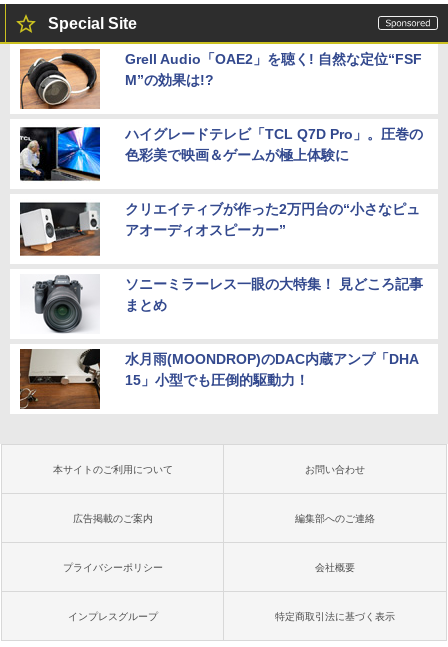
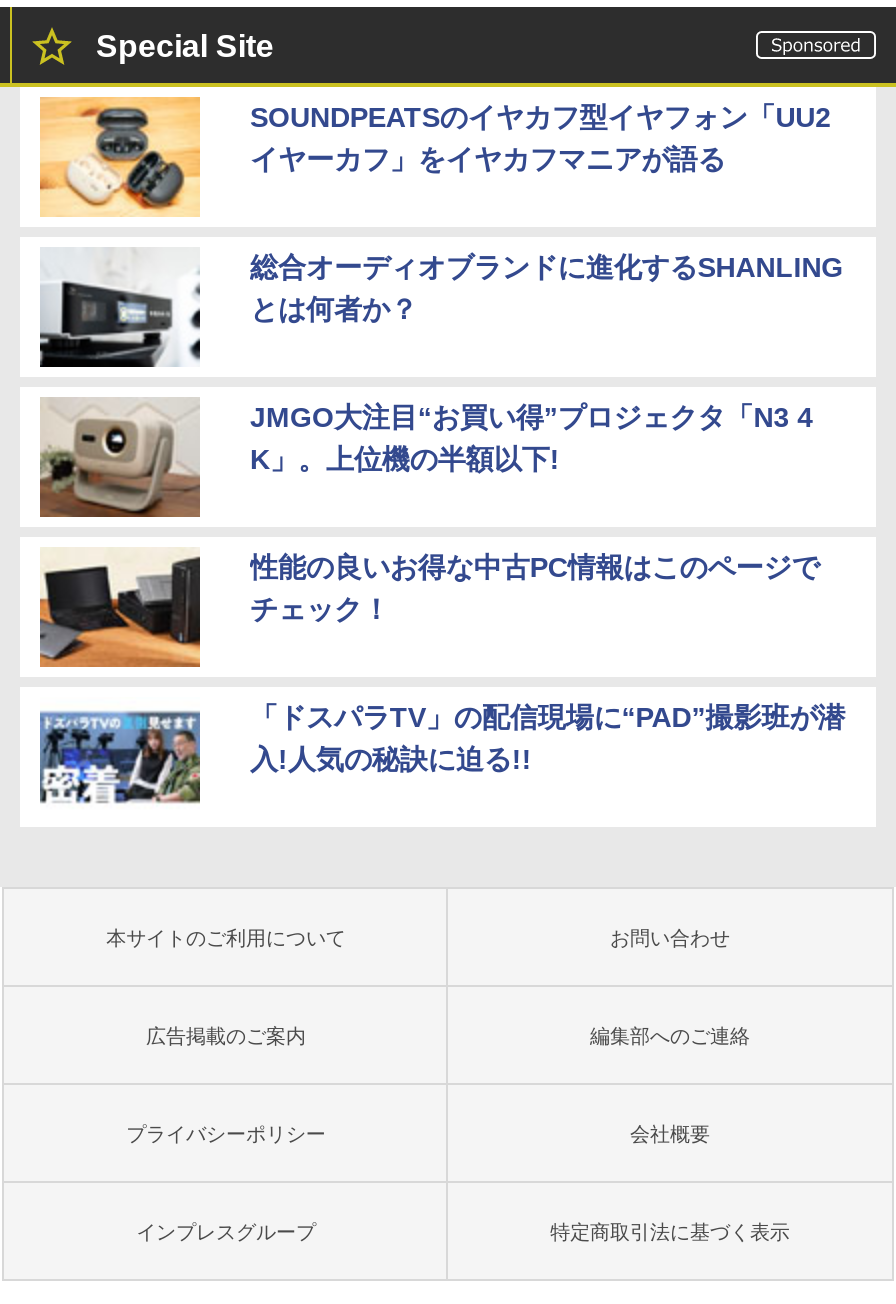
[19,49,422,110] [image] | Grell Audio「OAE2」を聴く! 自然な定位“FSF | M”の効果は!? -> [38,97,831,217] [image] | SOUNDPEATSのイヤカフ型イヤフォン「UU2 | イヤーカフ」をイヤカフマニアが語る
[19,126,423,184] [image] | ハイグレードテレビ「TCL Q7D Pro」。圧巻の | 色彩美で映画＆ゲームが極上体験に -> [38,252,843,369] [image] | 総合オーディオブランドに進化するSHANLING | とは何者か？
[19,200,420,259] [image] | クリエイティブが作った2万円台の“小さなピュ | アオーディオスピーカー” -> [38,397,813,519] [image] | JMGO大注目“お買い得”プロジェクタ「N3 4 | K」。上位機の半額以下!
[20,275,423,334] [image] | ソニーミラーレス一眼の大特集！ 見どころ記事 | まとめ -> [38,549,819,669] [image] | 性能の良いお得な中古PC情報はこのページで | チェック！
[19,348,419,410] [image] | 水月雨(MOONDROP)のDAC内蔵アンプ「DHA | 15」小型でも圧倒的駆動力！ -> [38,697,845,817] [image] | 「ドスパラTV」の配信現場に“PAD”撮影班が潜 | 入!人気の秘訣に迫る!!

